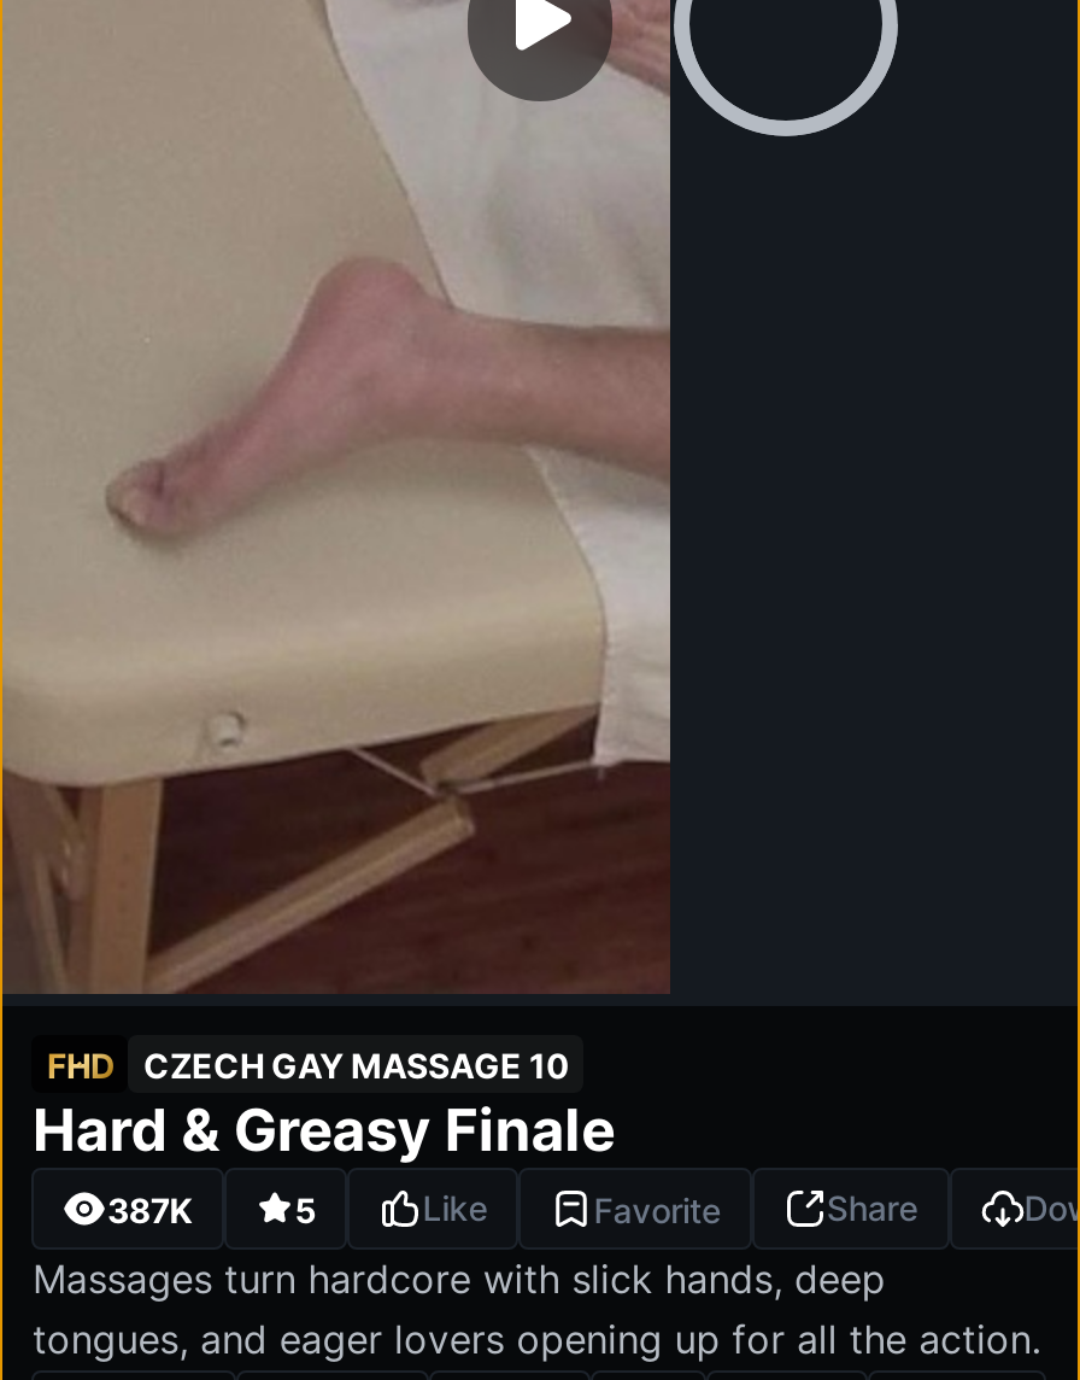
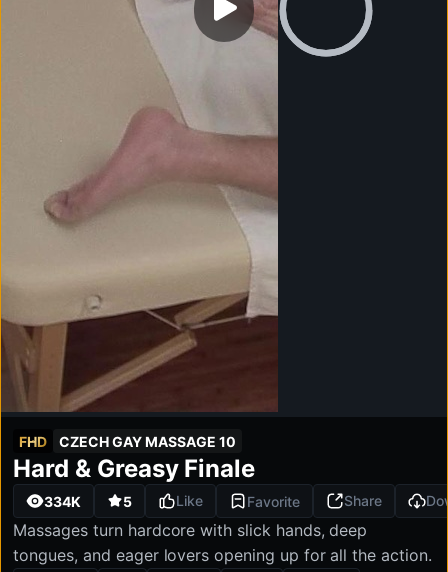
[107,1188,194,1229] 387K -> [44,492,81,509] 334K

